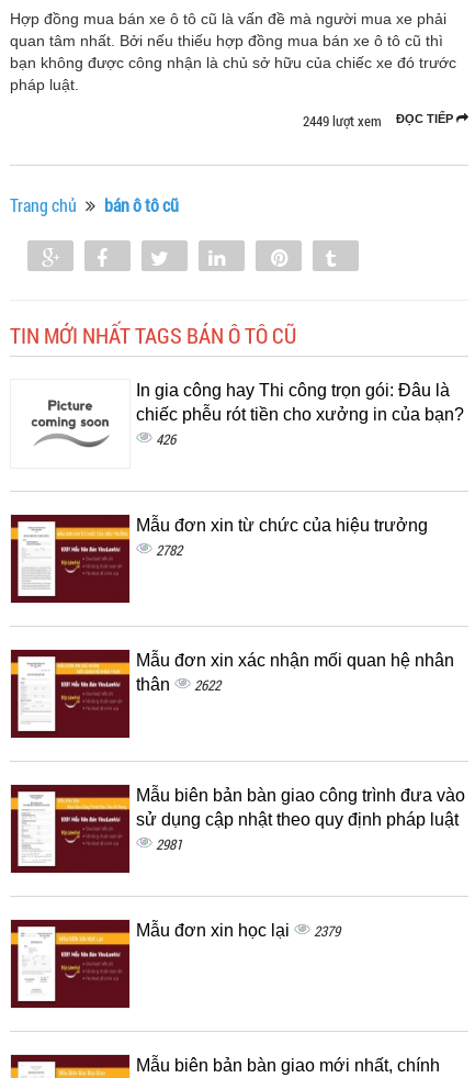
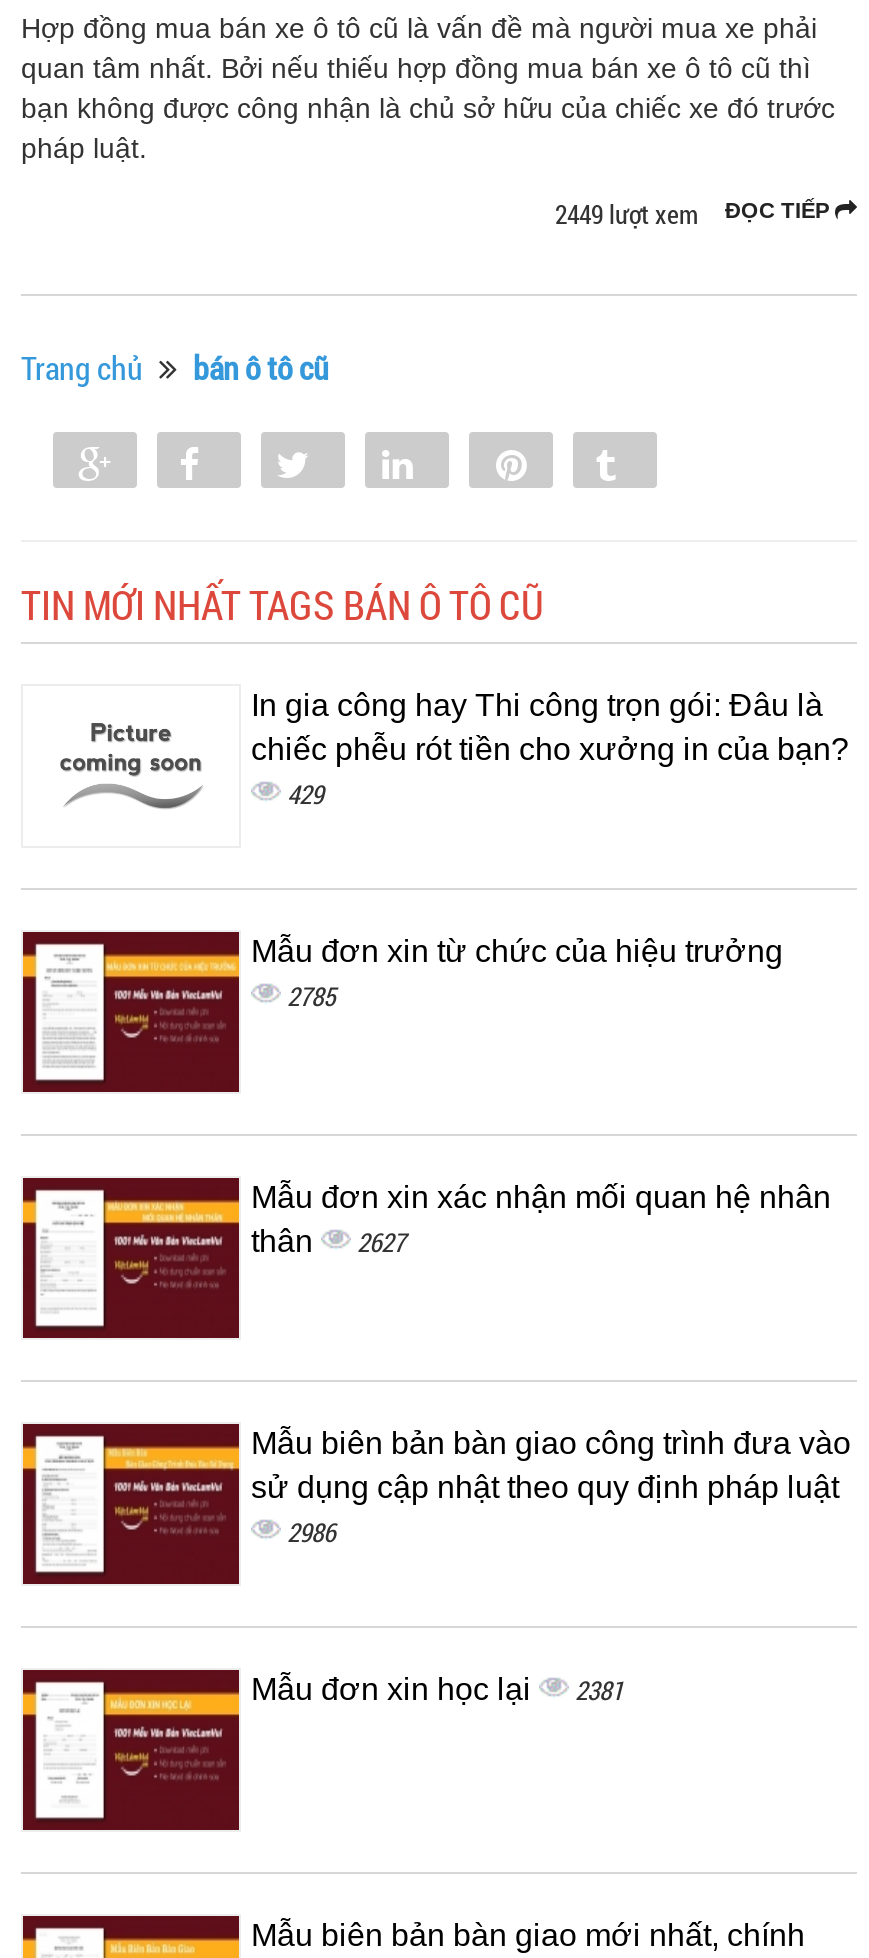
[156,429,176,449] 426 -> [287,776,323,812] 429
[156,540,182,560] 2782 -> [287,978,335,1014] 2785
[136,675,220,695] thân 2622 -> [251,1224,405,1260] thân 2627
[156,834,182,854] 2981 -> [287,1514,335,1550] 2986
[136,921,340,941] Mẫu đơn xin học lại 2379 -> [251,1672,623,1708] Mẫu đơn xin học lại 2381

